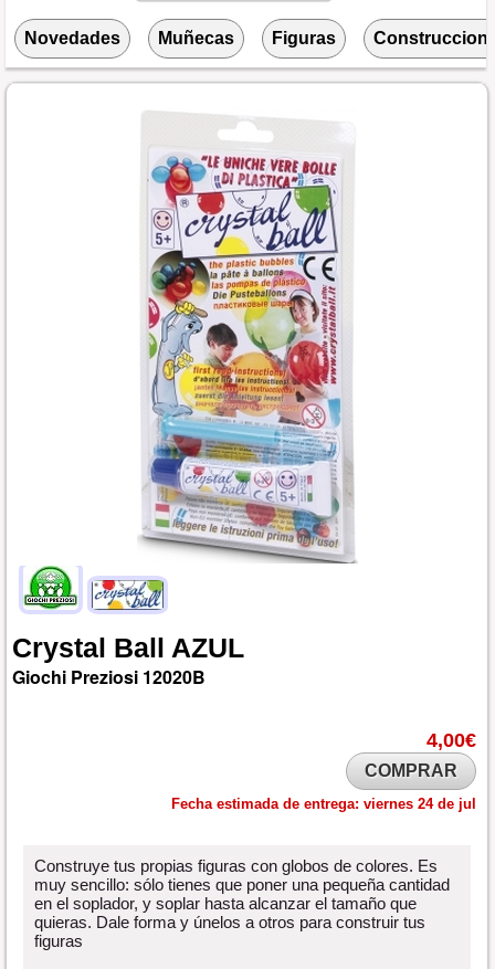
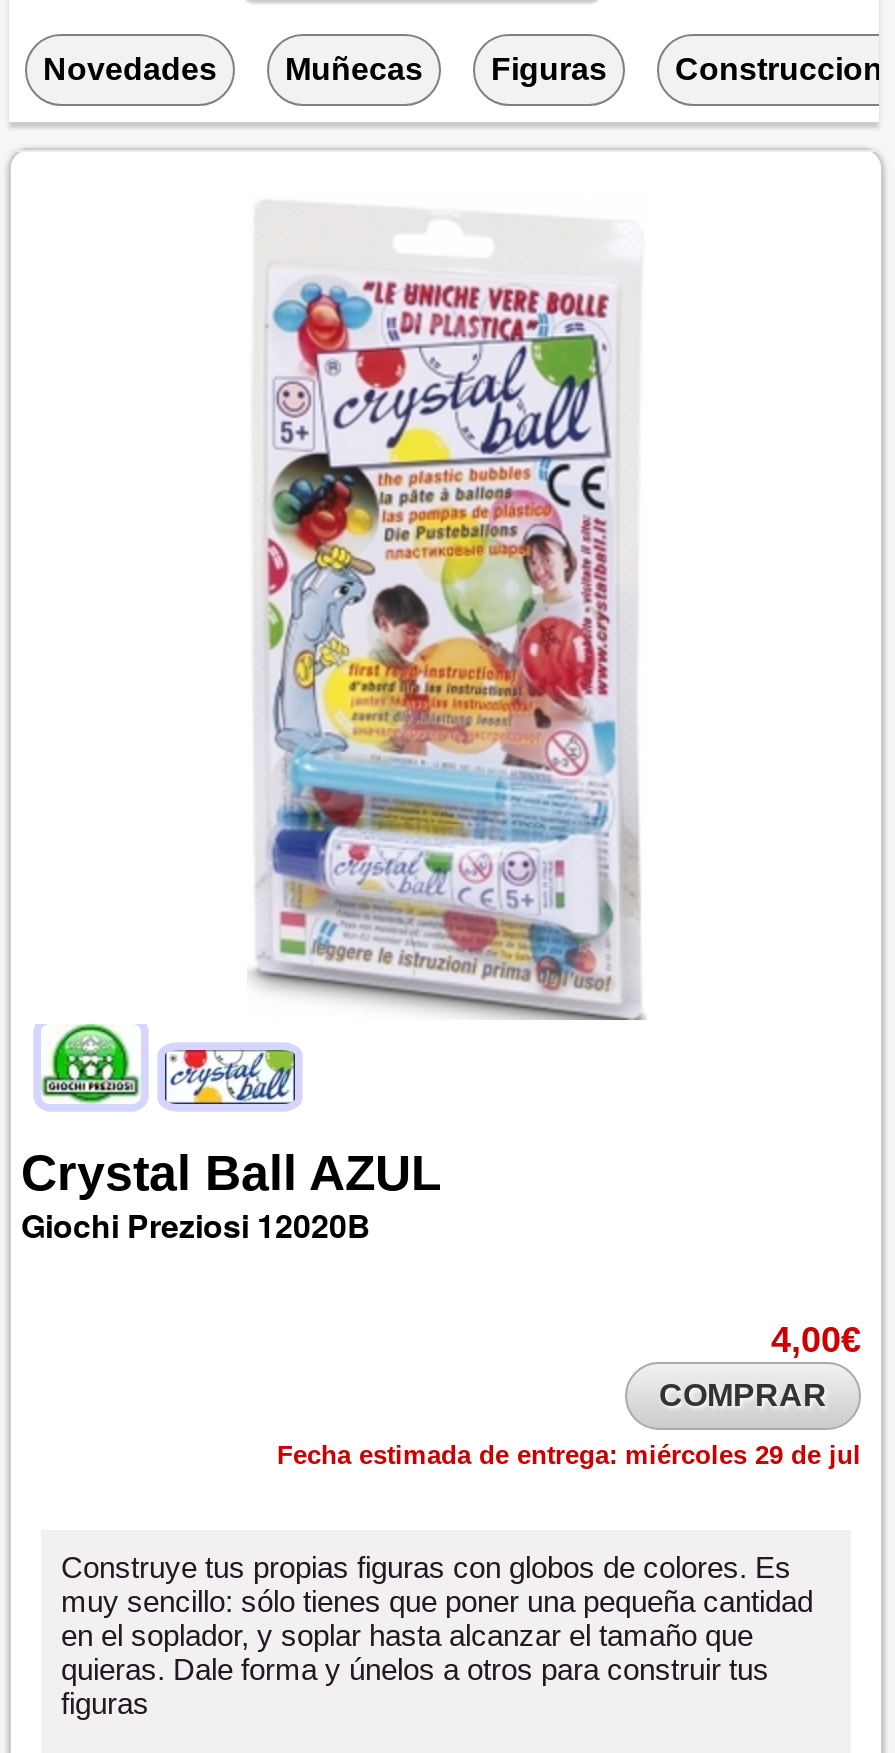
[171,796,476,812] Fecha estimada de entrega: viernes 24 de jul -> [277,1440,861,1470] Fecha estimada de entrega: miércoles 29 de jul

